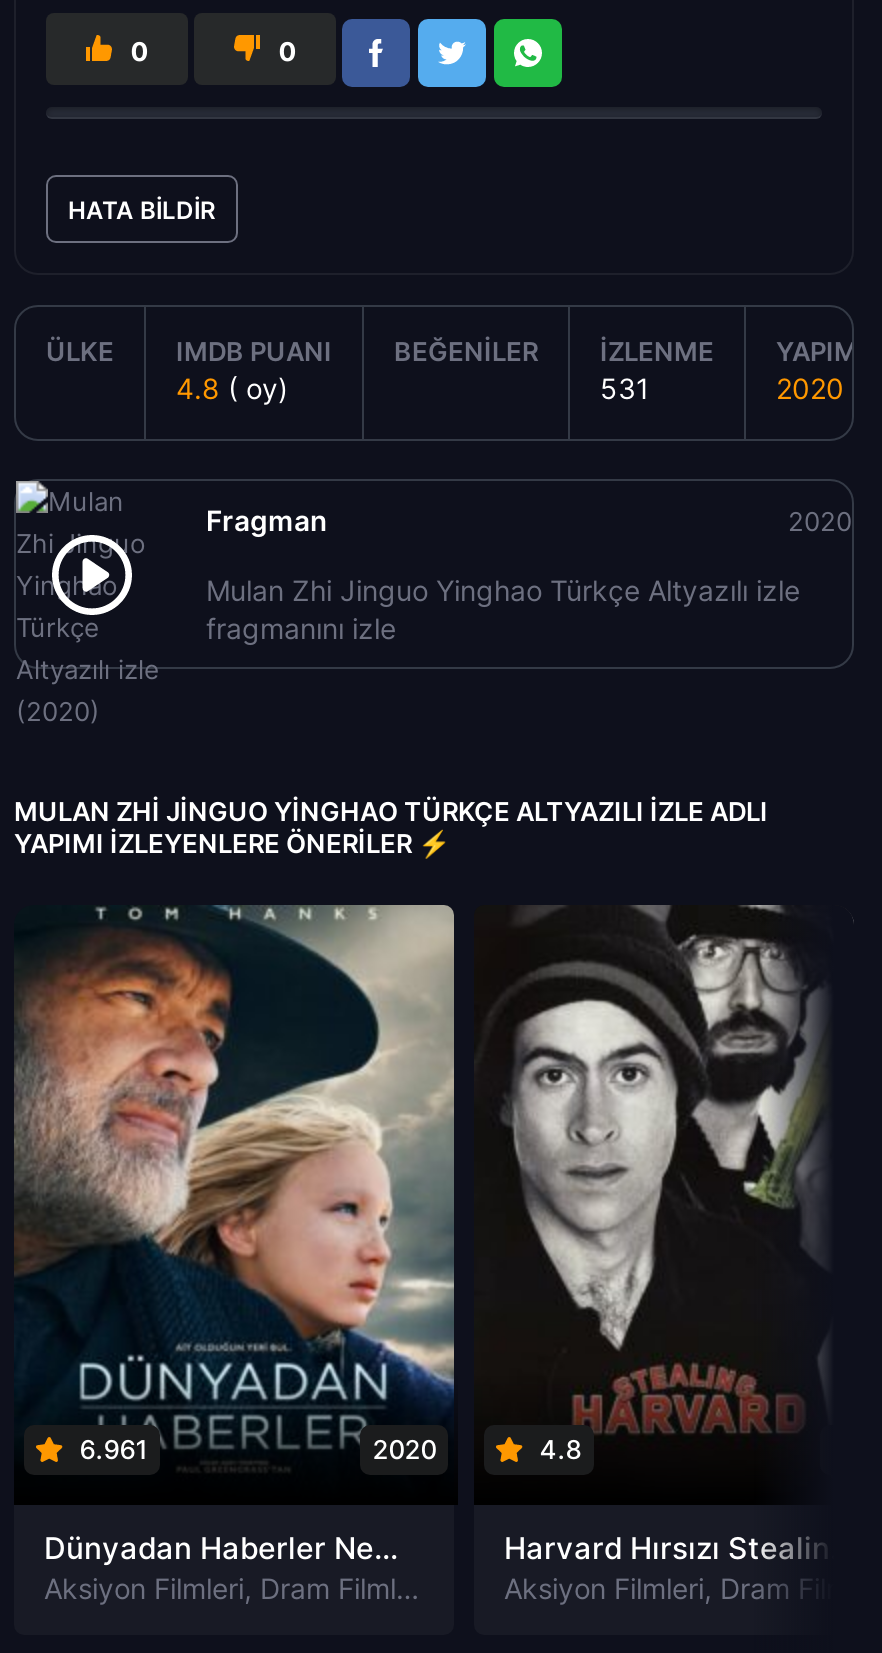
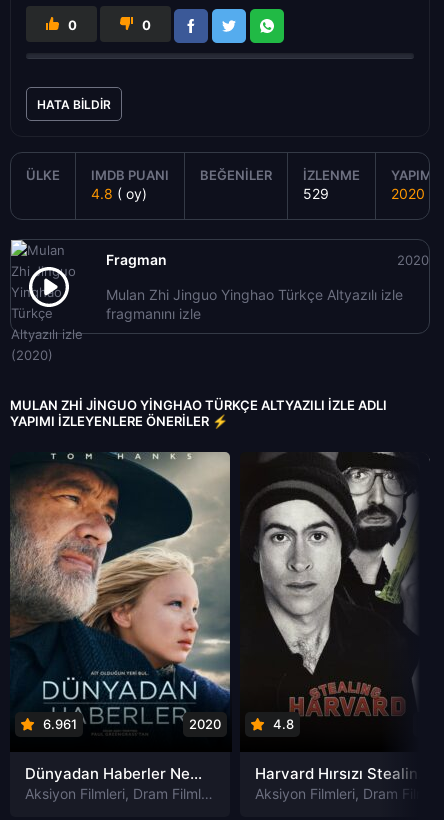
[600,370,650,404] 531 -> [303,185,329,202] 529

